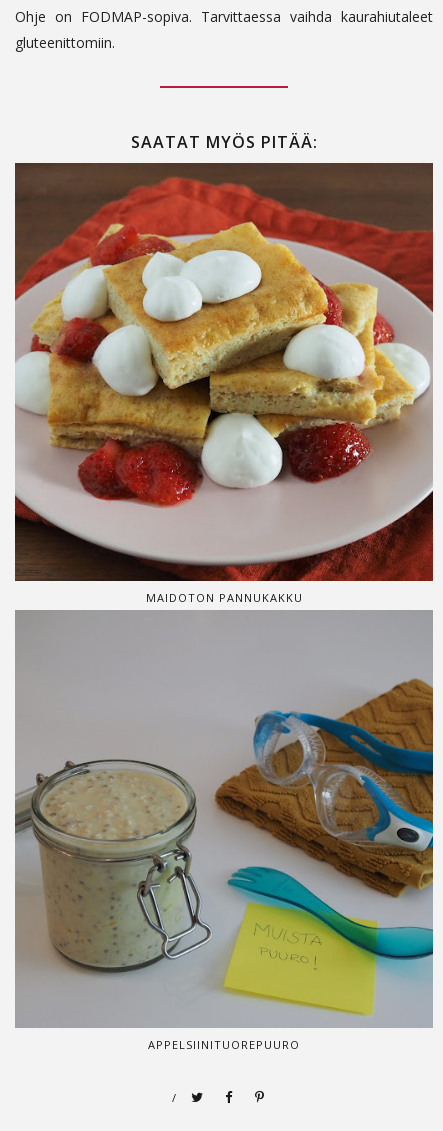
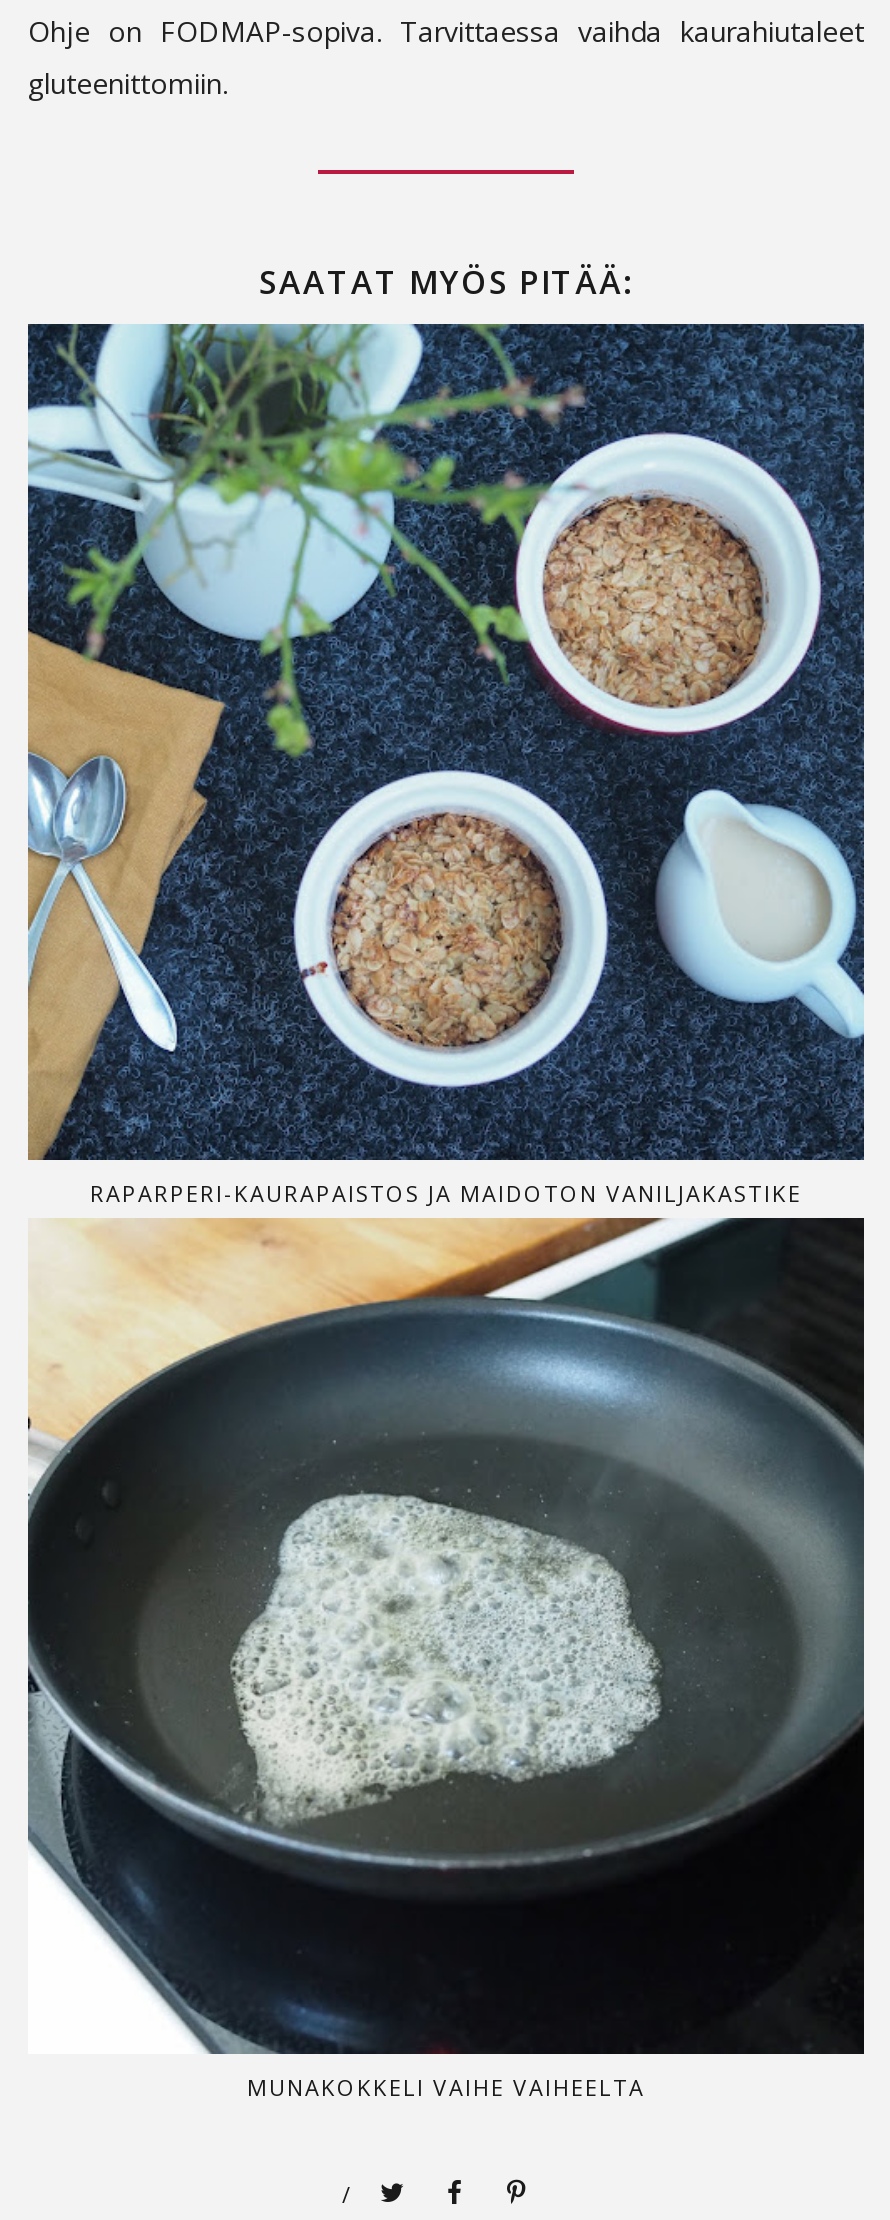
[14,162,434,605] [image] | MAIDOTON PANNUKAKKU -> [26,322,866,1208] [image] | RAPARPERI-KAURAPAISTOS JA MAIDOTON VANILJAKASTIKE
[14,610,434,1052] [image] | APPELSIINITUOREPUURO -> [28,1218,866,2103] [image] | MUNAKOKKELI VAIHE VAIHEELTA

